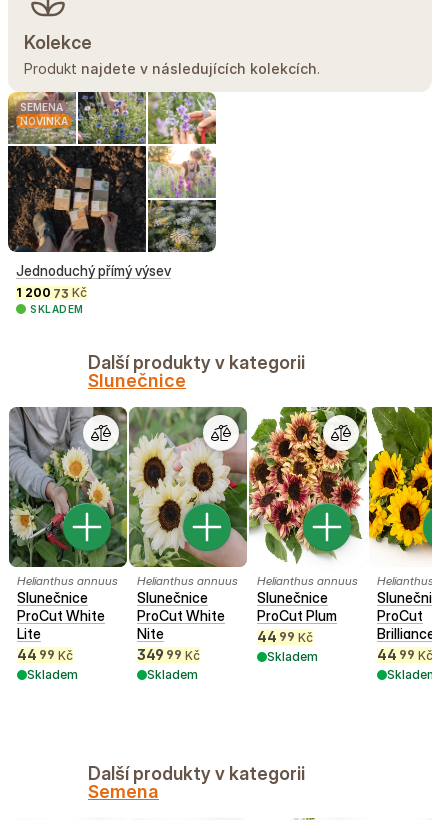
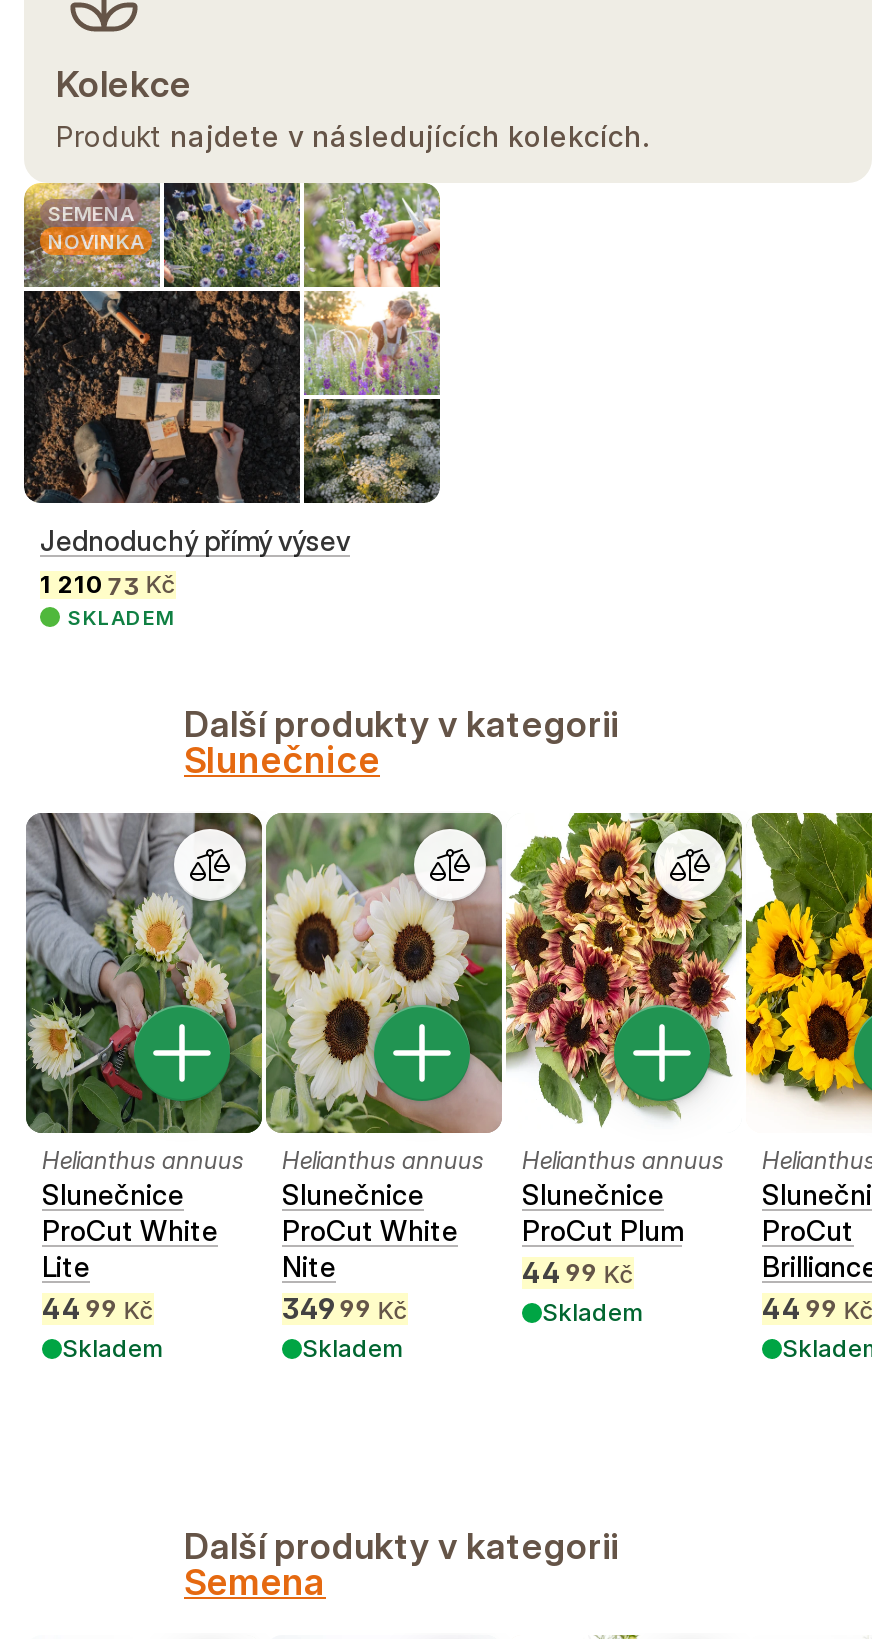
[16,285,87,301] 1 200 73 Kč -> [40,569,176,601] 1 210 73 Kč

